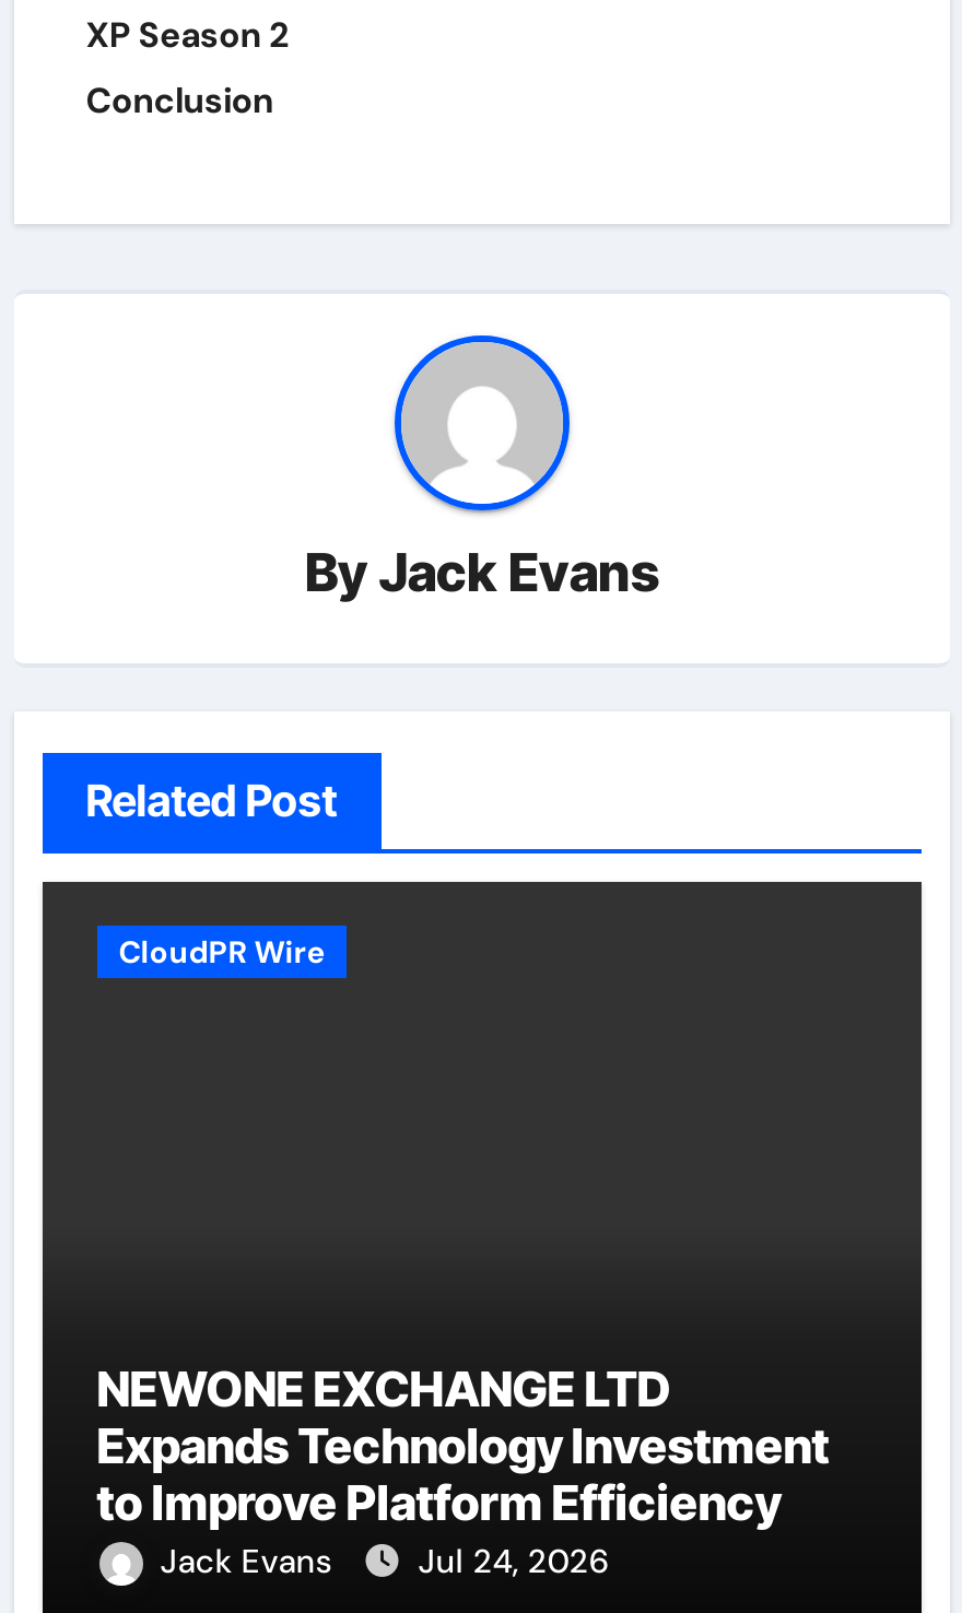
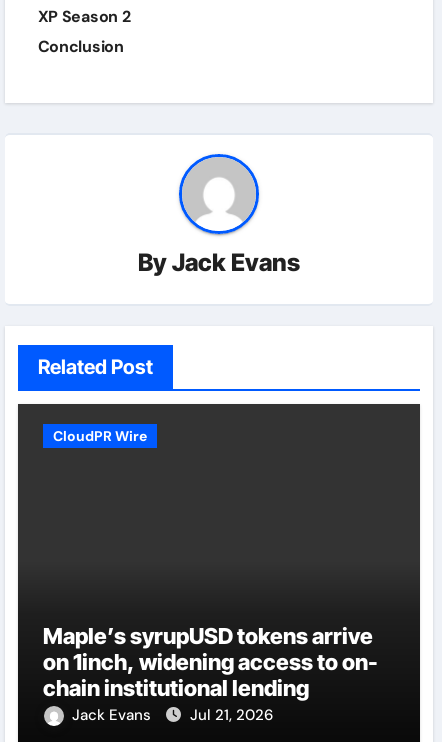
[97,1361,829,1531] NEWONE EXCHANGE LTD | Expands Technology Investment | to Improve Platform Efficiency -> [43,623,378,701] Maple’s syrupUSD tokens arrive | on 1inch, widening access to on- | chain institutional lending
[160,1540,608,1583] Jack Evans Jul 24, 2026 -> [72,705,273,725] Jack Evans Jul 21, 2026

